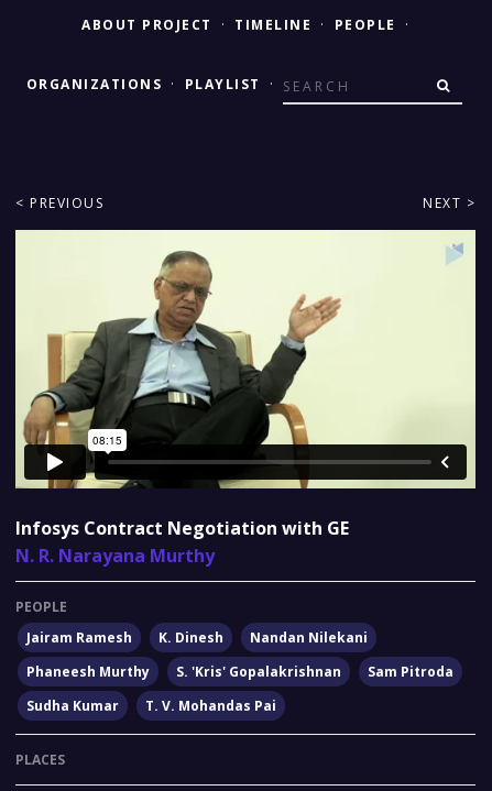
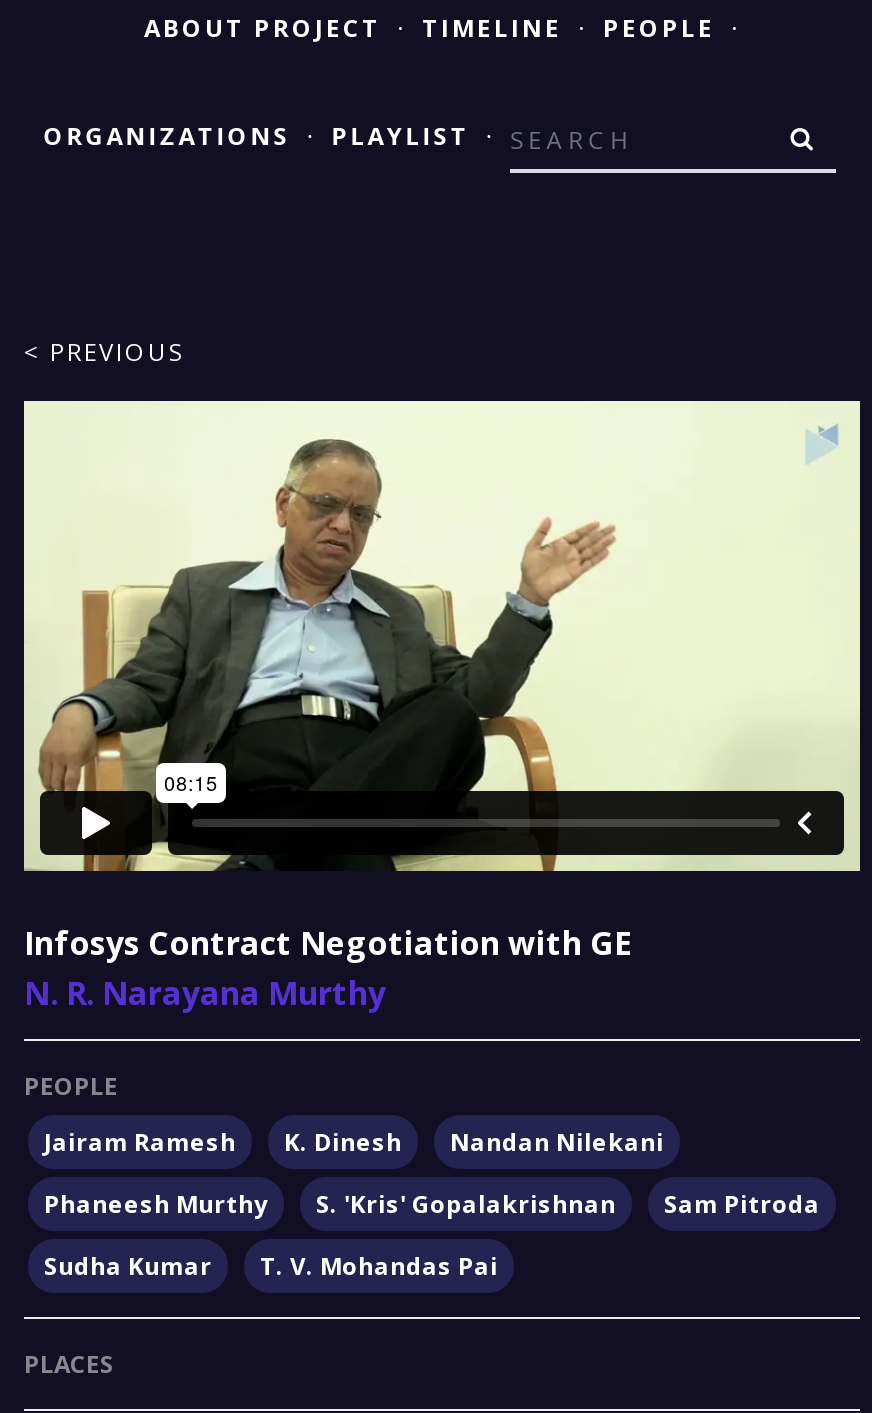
[423,194,475,212] NEXT > -> none

